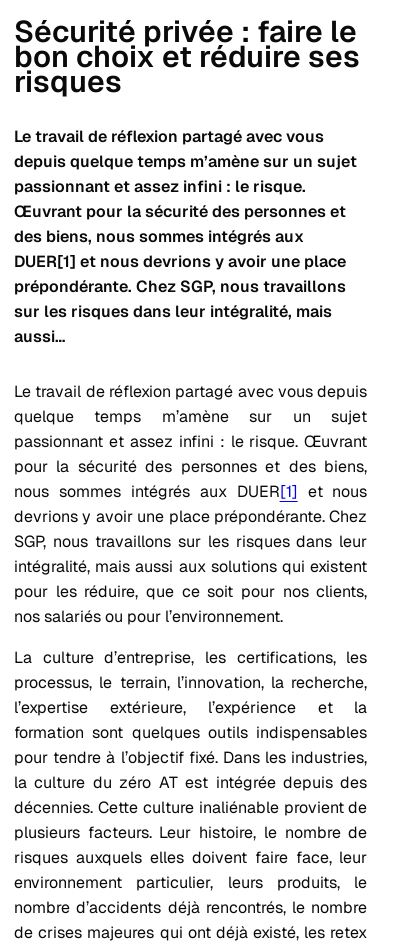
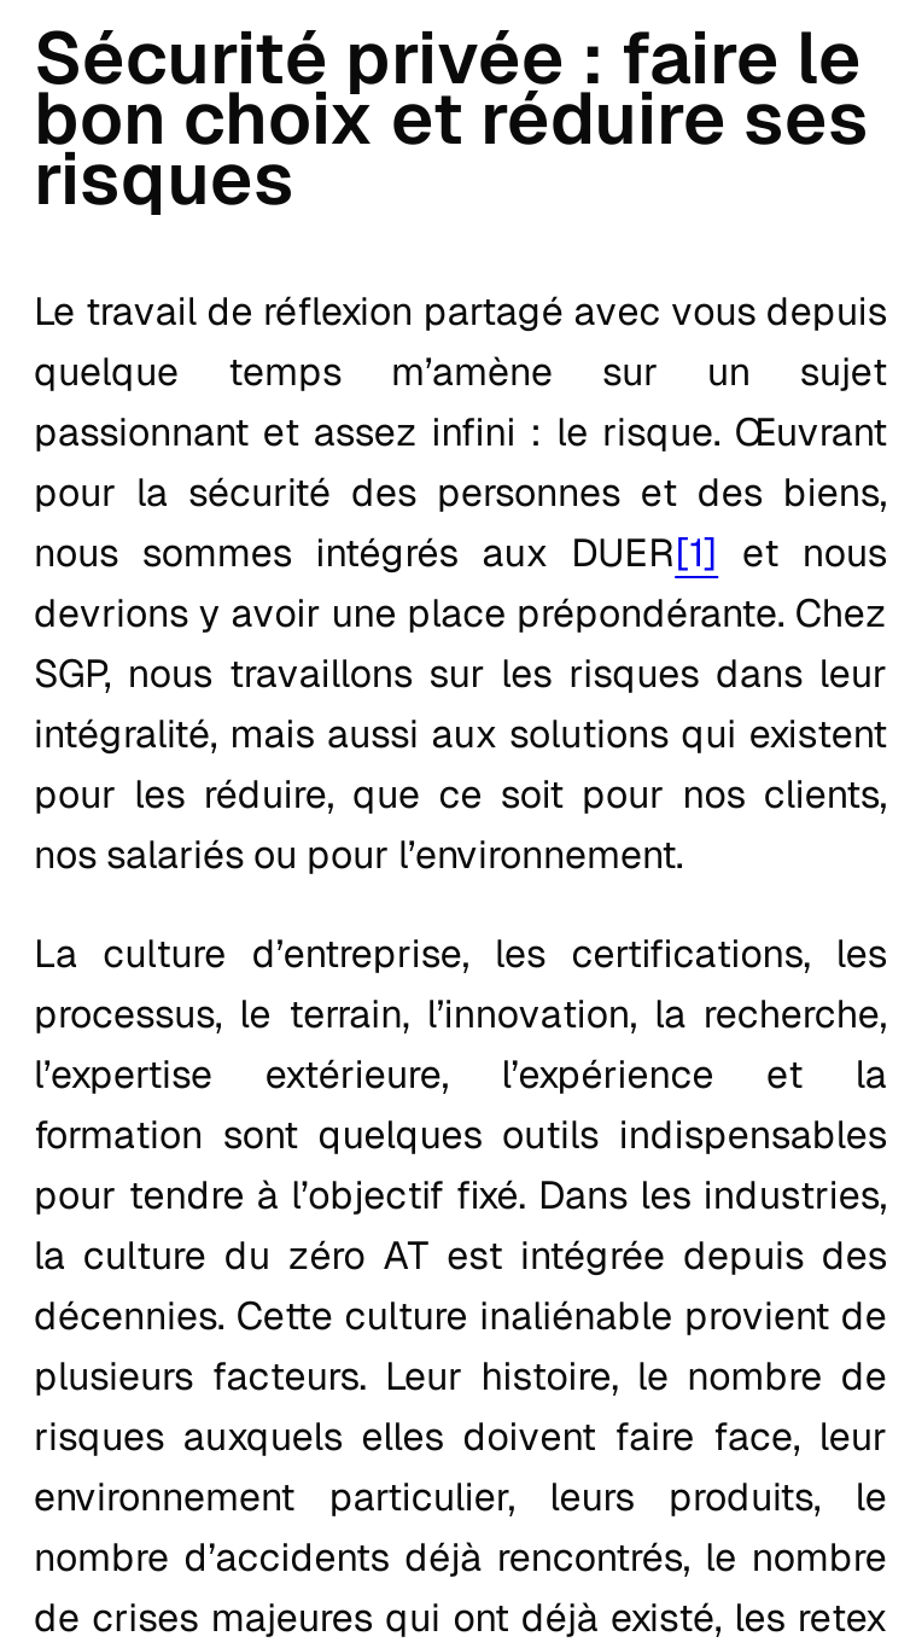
[14,126,357,347] Le travail de réflexion partagé avec vous | depuis quelque temps m’amène sur un sujet | passionnant et assez infini : le risque. | Œuvrant pour la sécurité des personnes et | des biens, nous sommes intégrés aux | DUER[1] et nous devrions y avoir une place | prépondérante. Chez SGP, nous travaillons | sur les risques dans leur intégralité, mais | aussi… -> none

